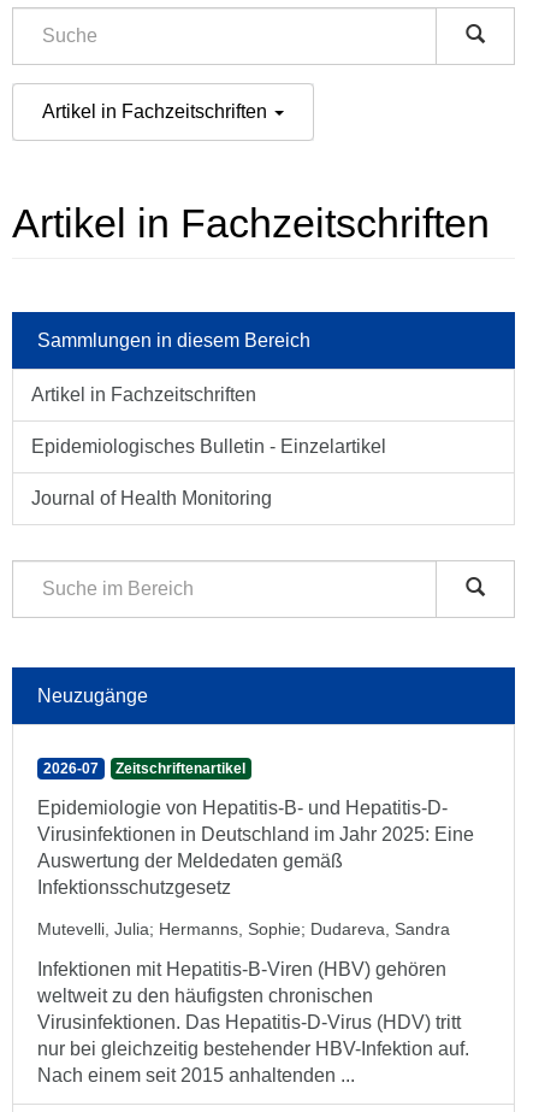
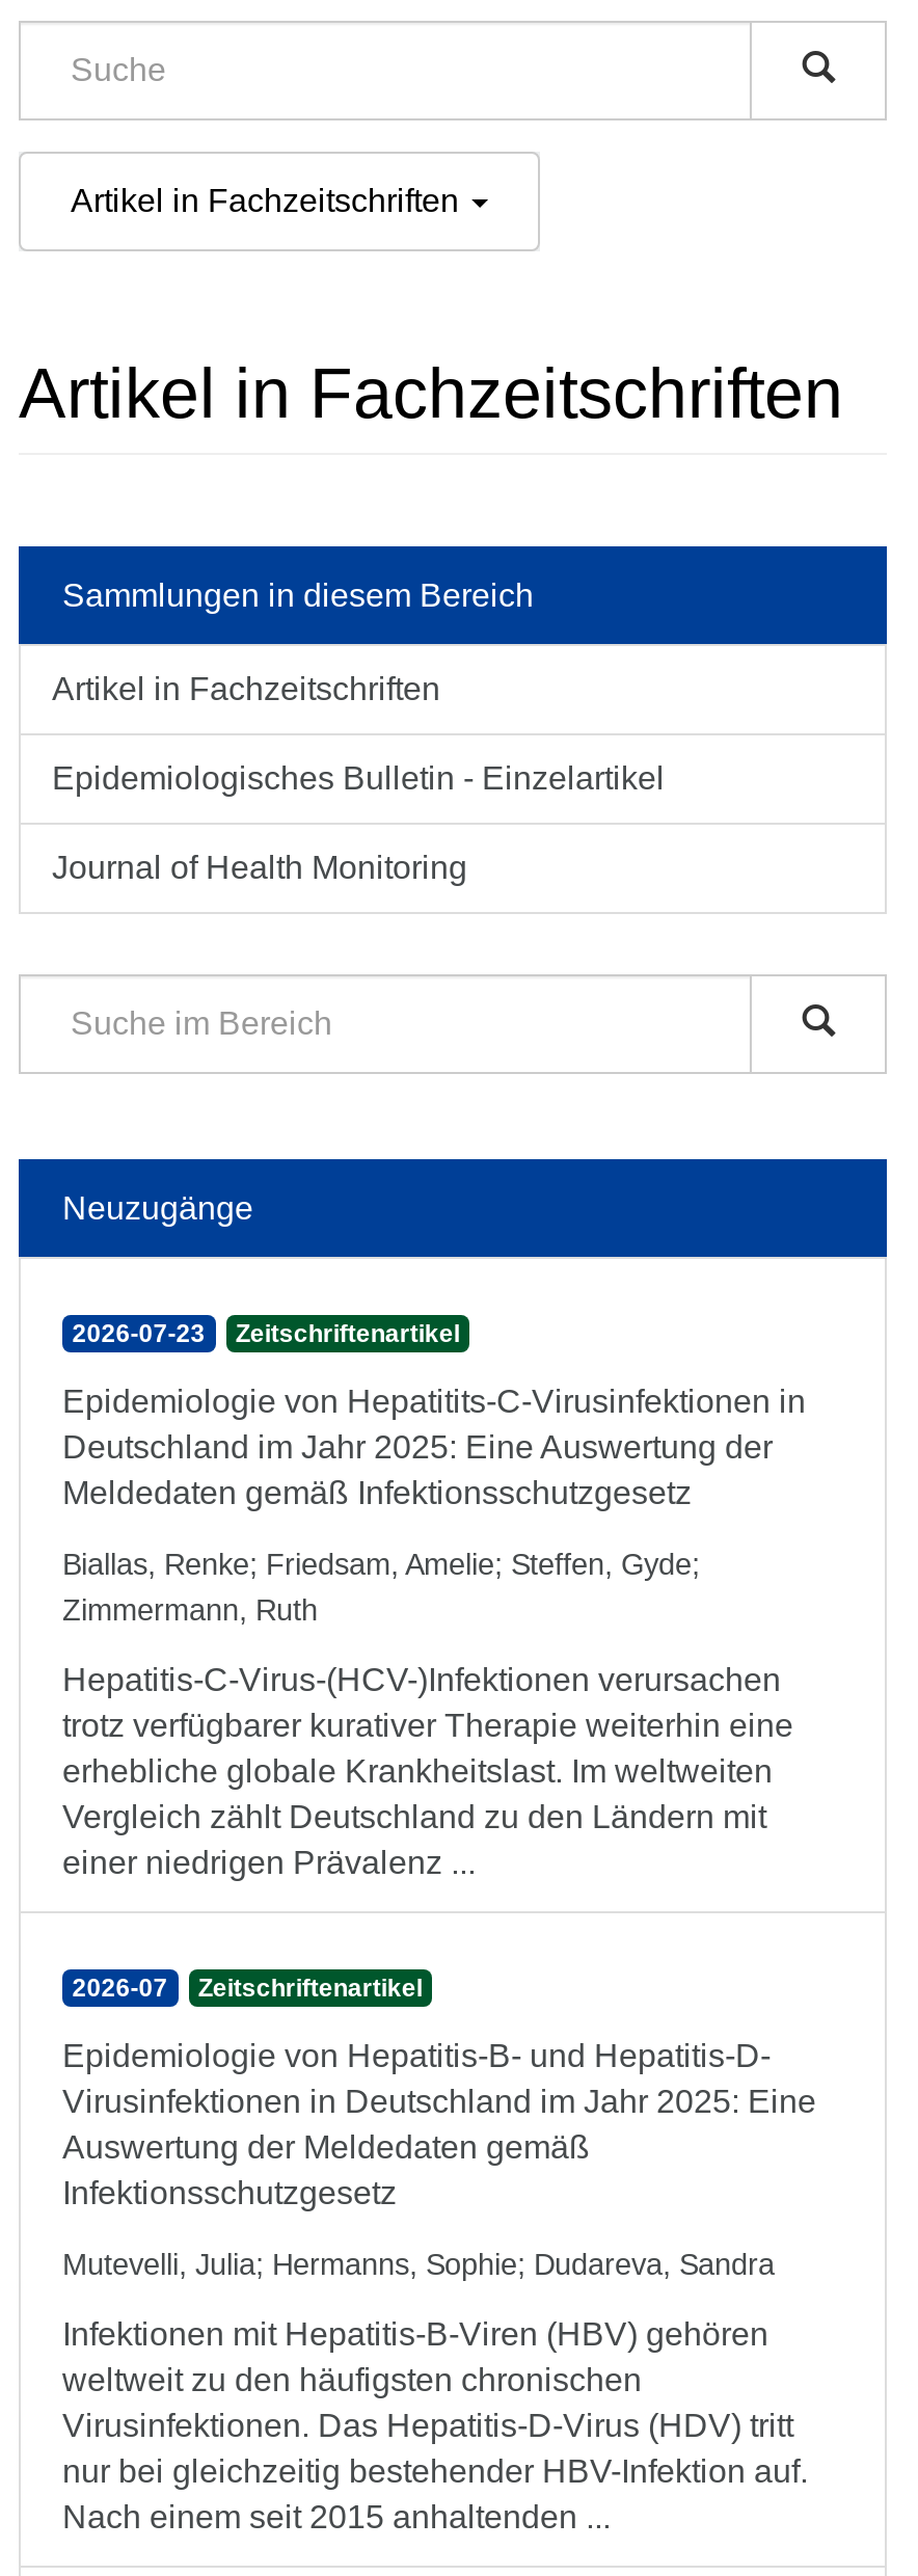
none -> [62,1319,806,1880] 2026-07-23 | Zeitschriftenartikel | Epidemiologie von Hepatitits-C-Virusinfektionen in | Deutschland im Jahr 2025: Eine Auswertung der | Meldedaten gemäß Infektionsschutzgesetz | Biallas, Renke; Friedsam, Amelie; Steffen, Gyde; | Zimmermann, Ruth | Hepatitis-C-Virus-(HCV-)Infektionen verursachen | trotz verfügbarer kurativer Therapie weiterhin eine | erhebliche globale Krankheitslast. Im weltweiten | Vergleich zählt Deutschland zu den Ländern mit | einer niedrigen Prävalenz ...

